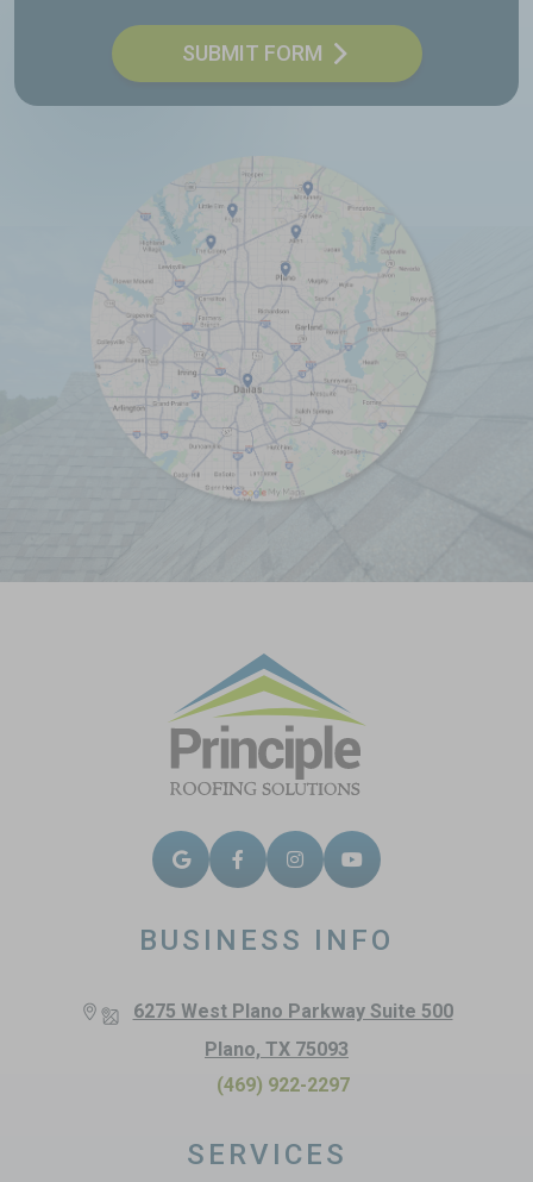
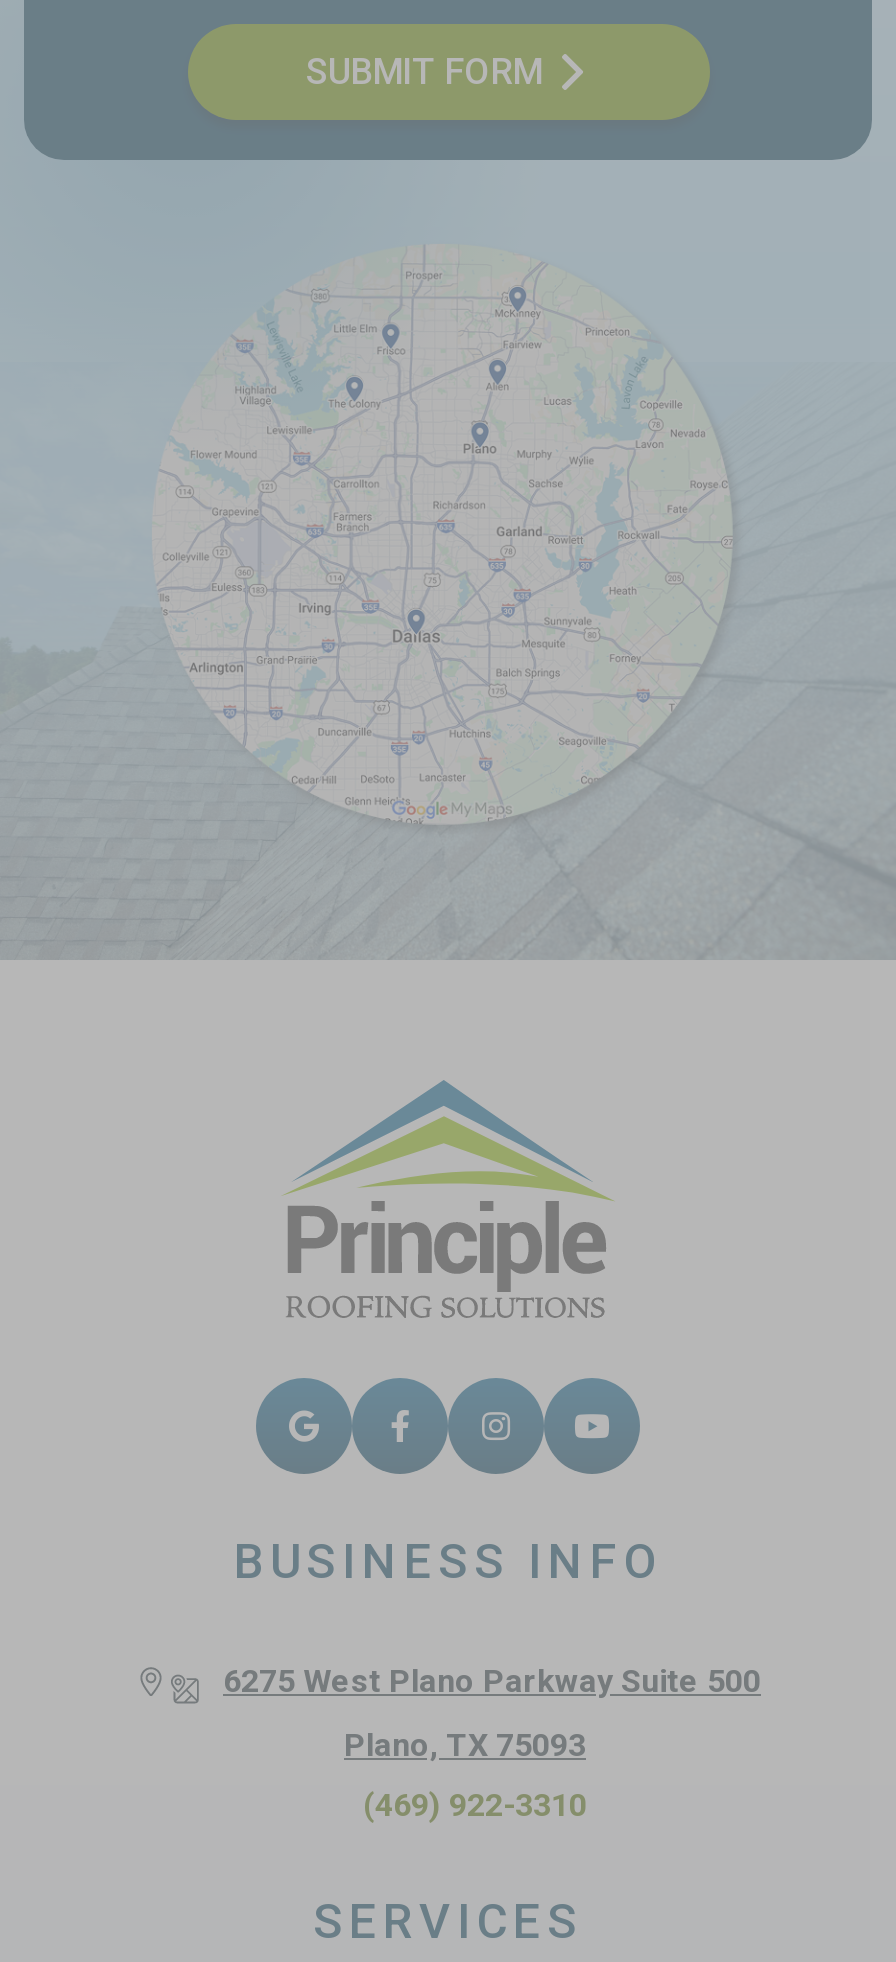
[216,1074,349,1096] (469) 922-2297 -> [363,1786,587,1824] (469) 922-3310

